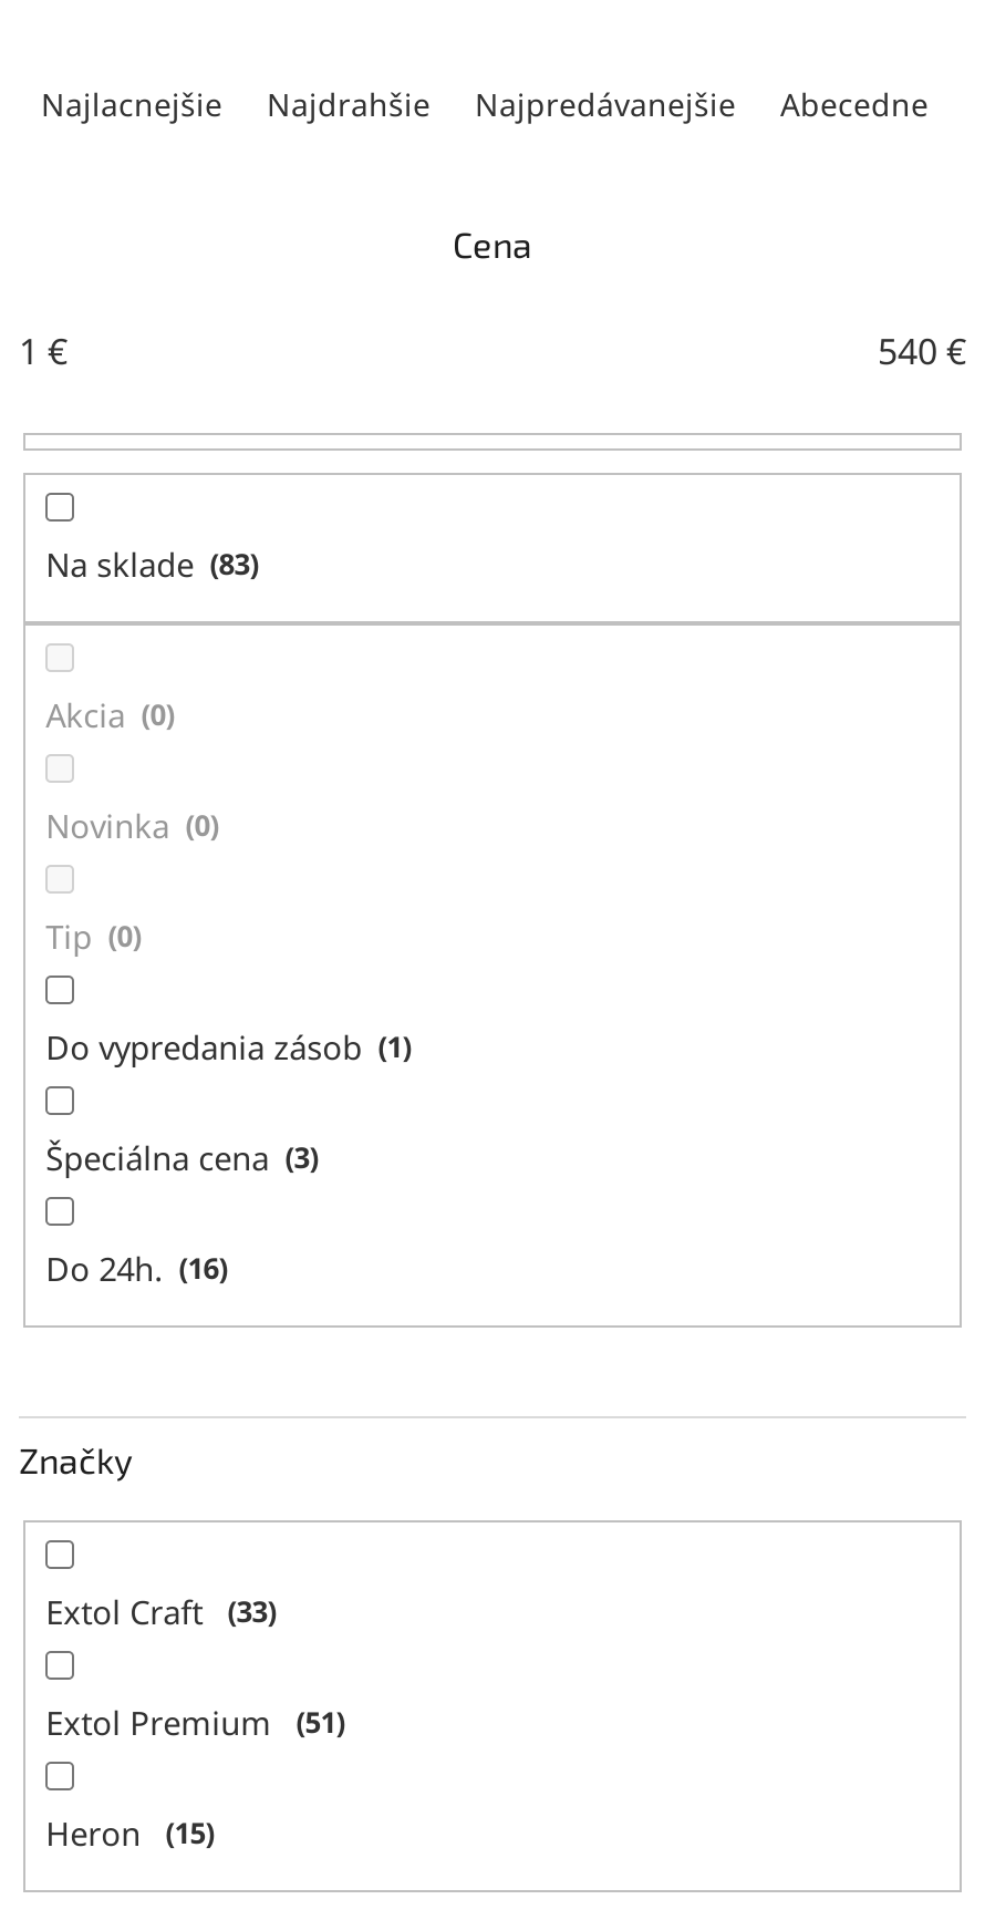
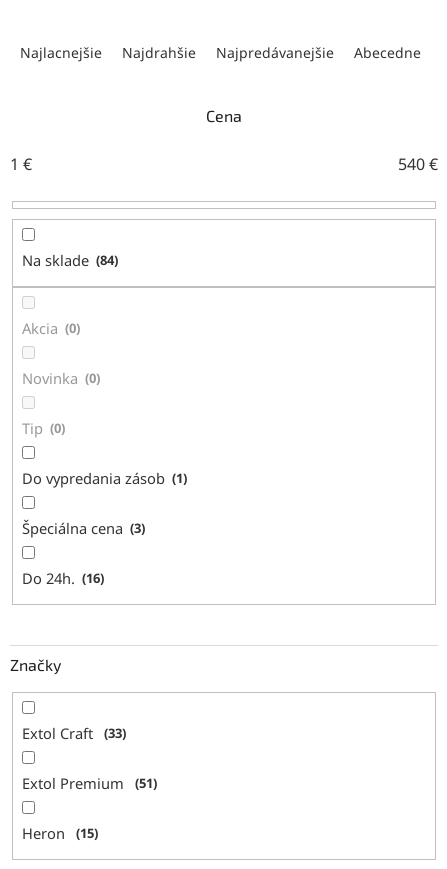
[218,543,249,583] 83 -> [100,251,114,269] 84

